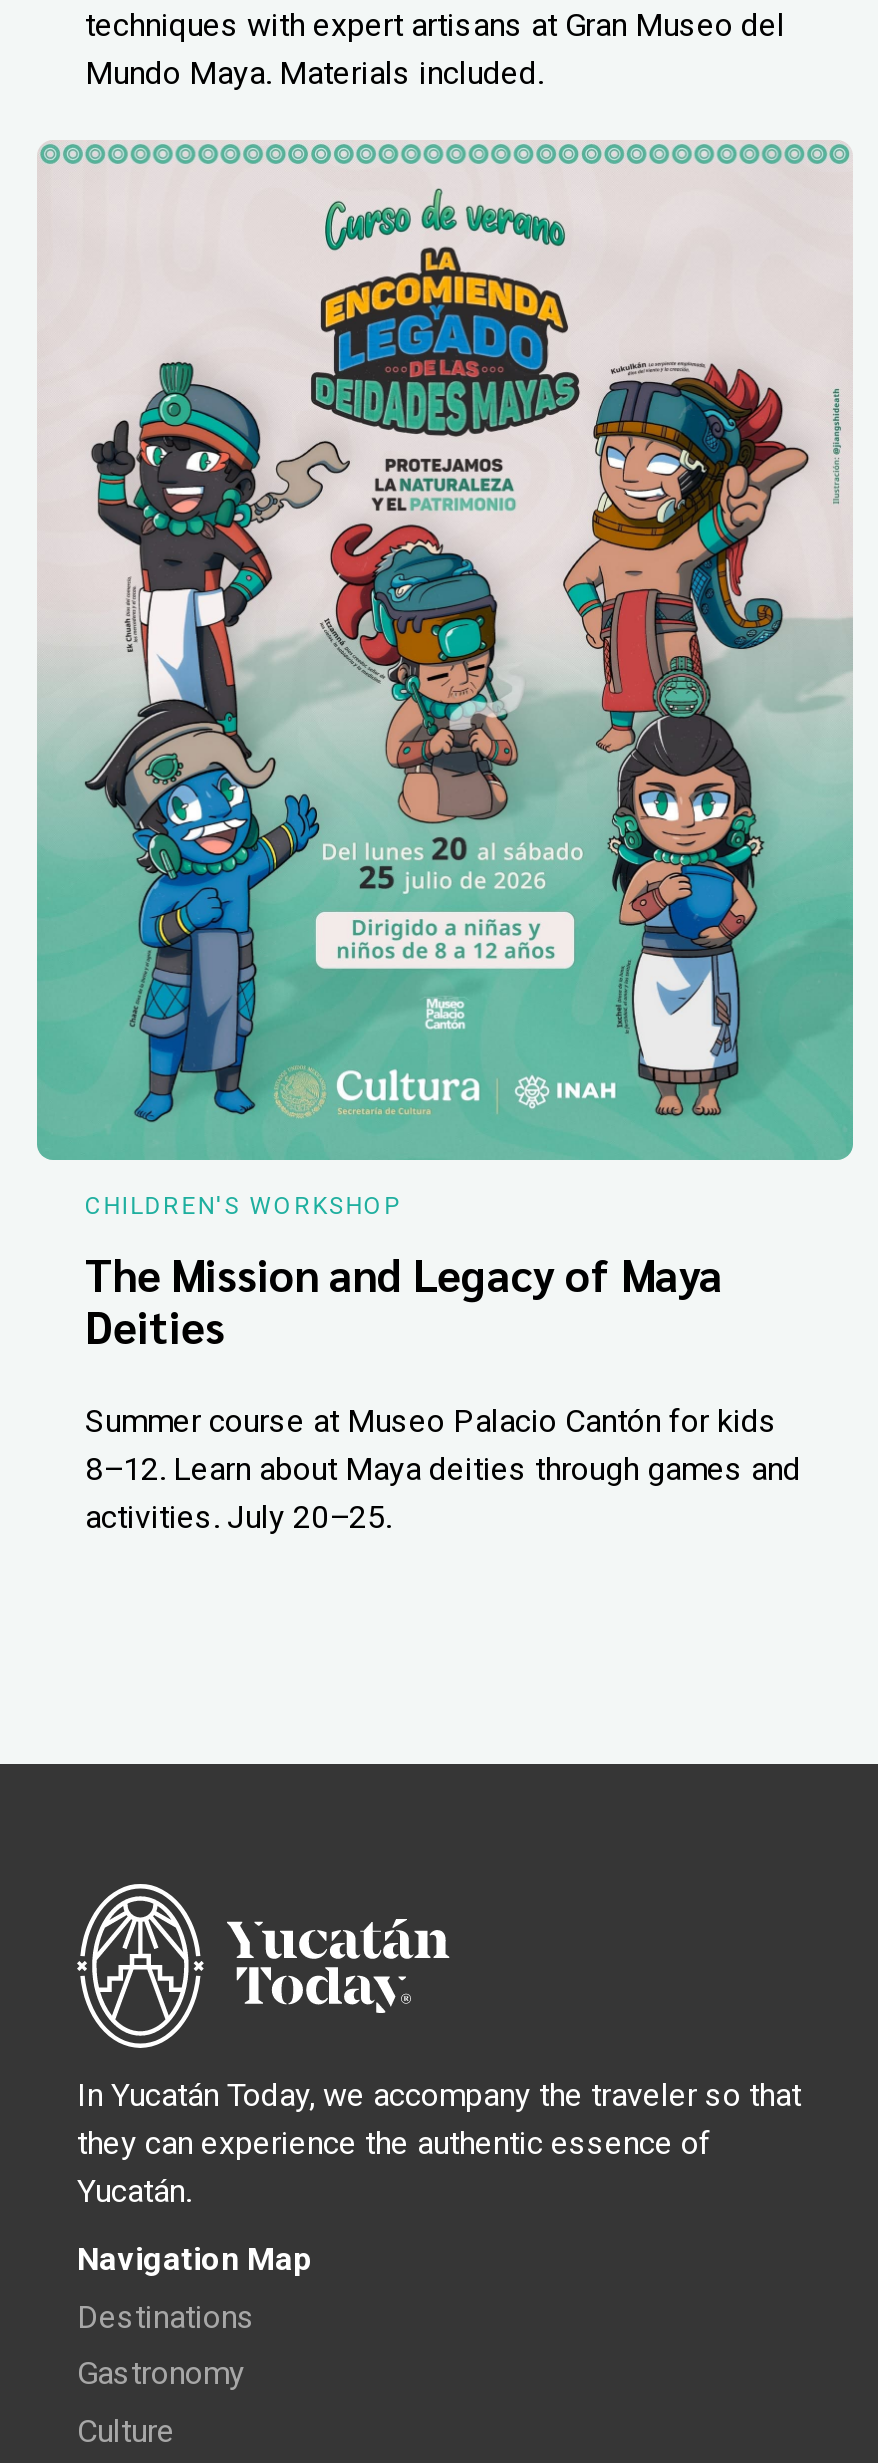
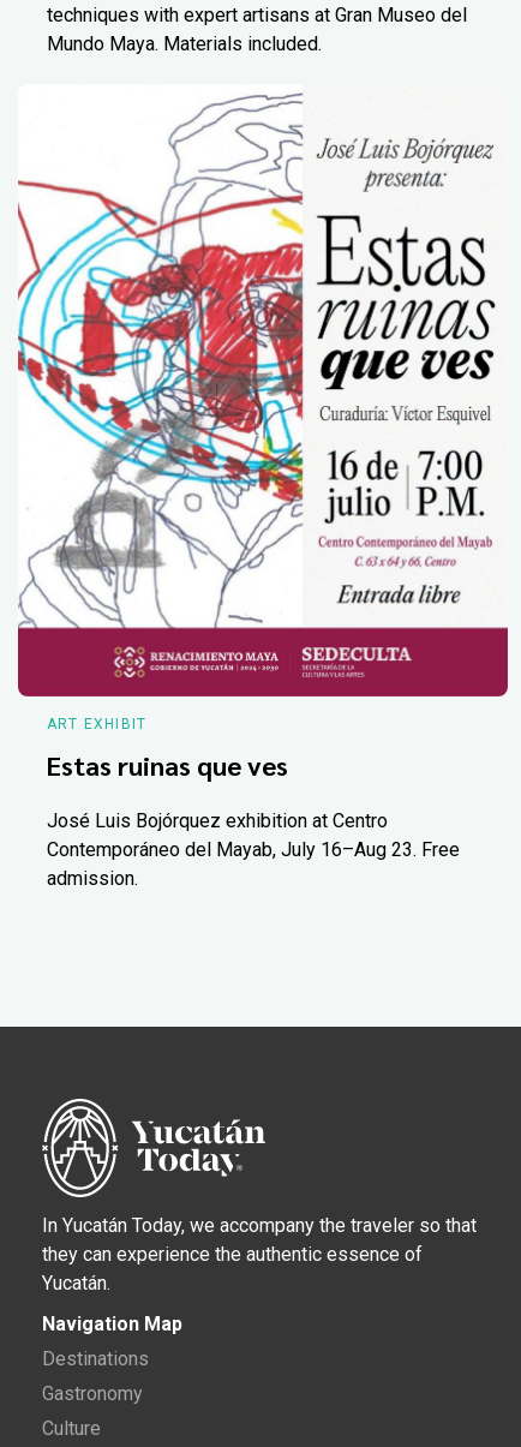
[35,142,855,1220] [image] | CHILDREN'S WORKSHOP -> [17,85,509,732] [image] | ART EXHIBIT
[85,1246,723,1354] The Mission and Legacy of Maya | Deities -> [47,748,288,782] Estas ruinas que ves
[85,1401,801,1535] Summer course at Museo Palacio Cantón for kids | 8–12. Learn about Maya deities through games and | activities. July 20–25. -> [47,810,460,890] José Luis Bojórquez exhibition at Centro | Contemporáneo del Mayab, July 16–Aug 23. Free | admission.

